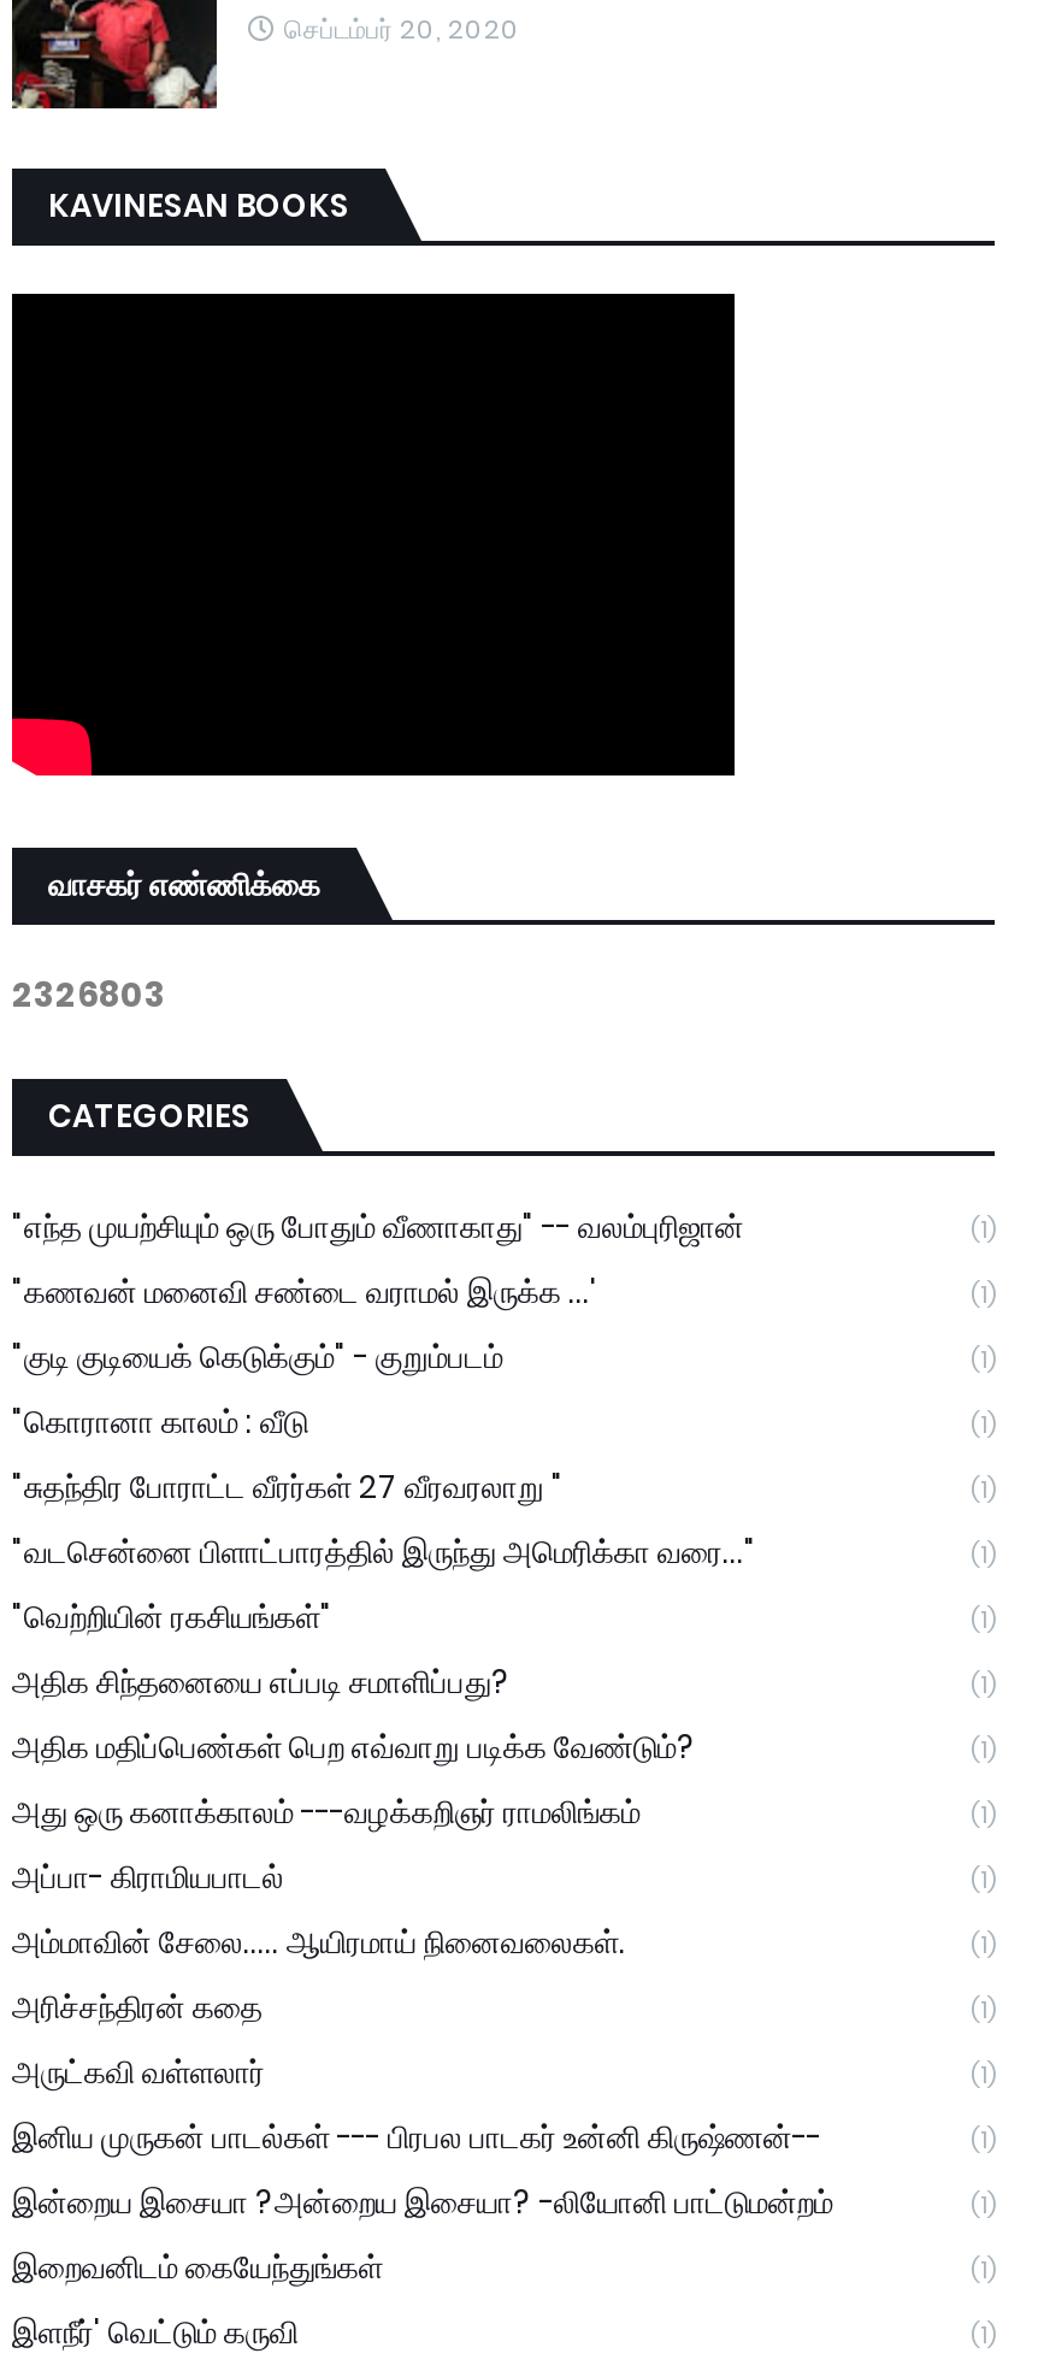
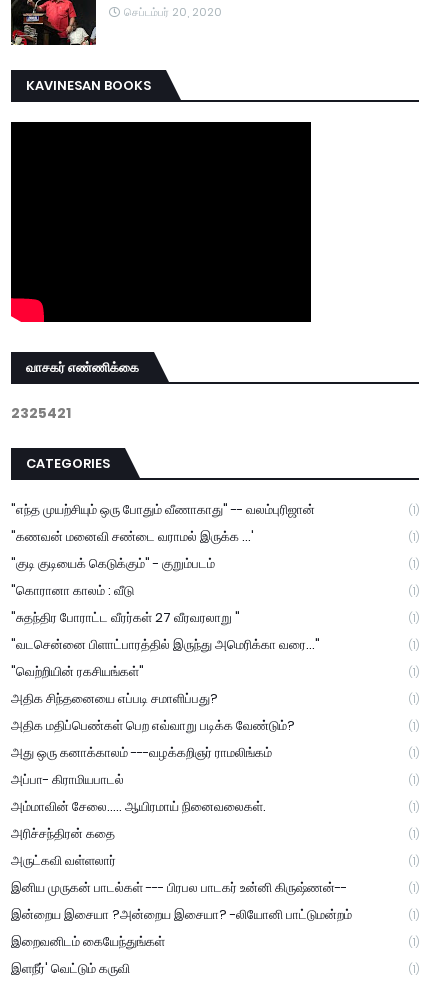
[12,971,166,1019] 2326803 -> [11,403,71,423] 2325421

